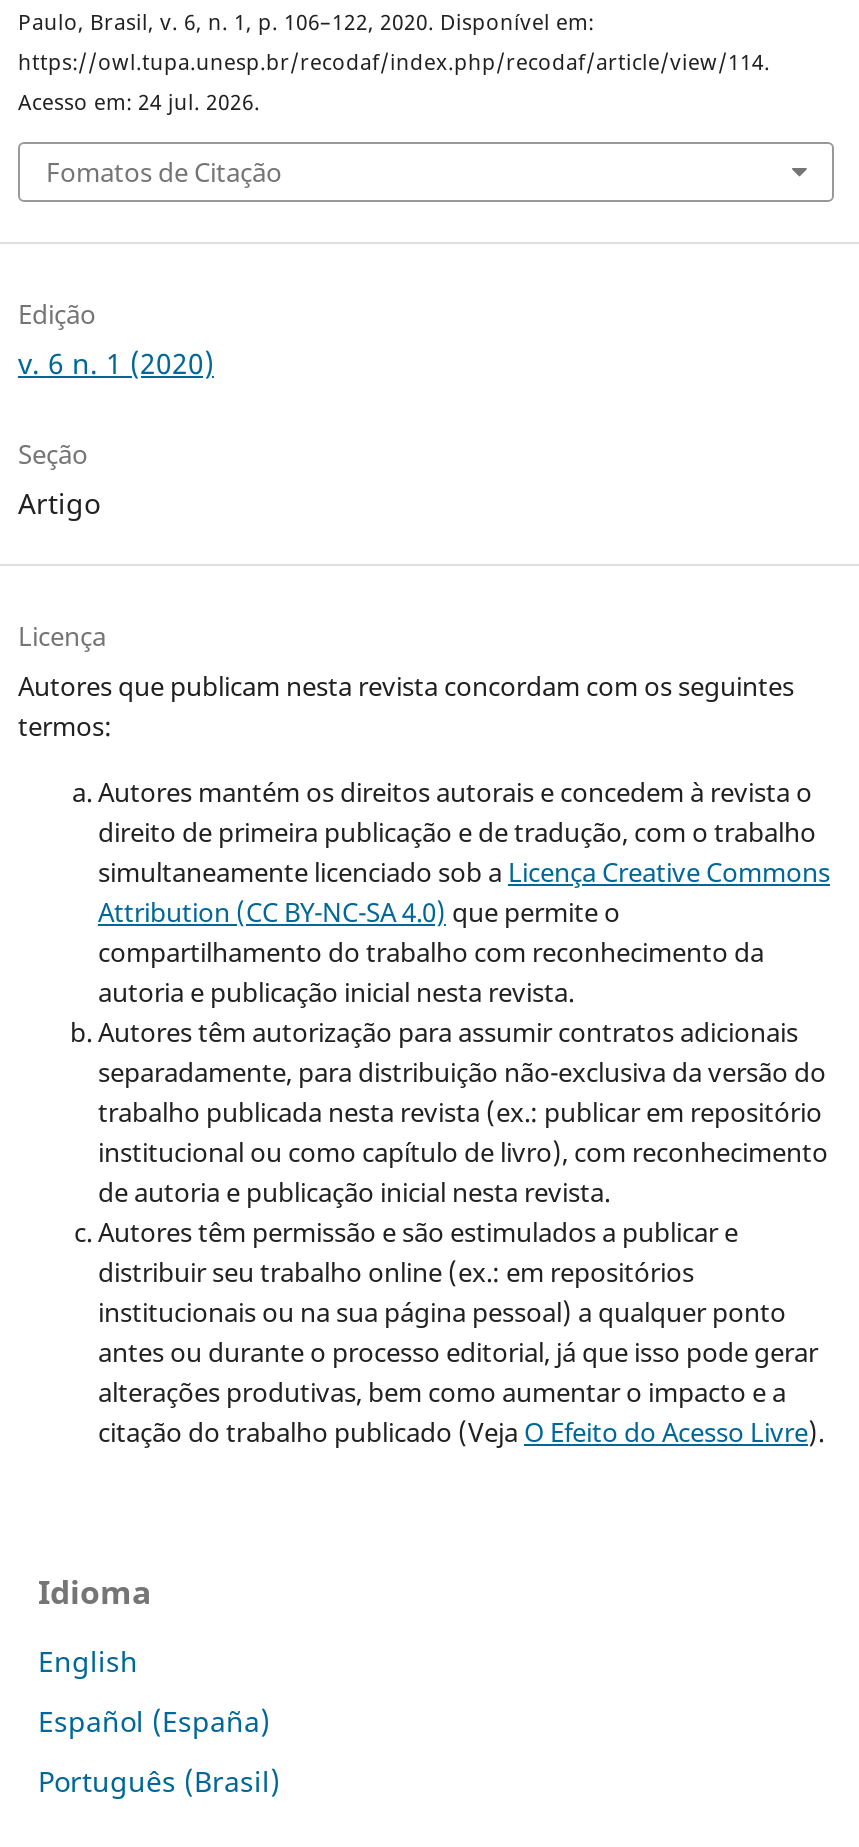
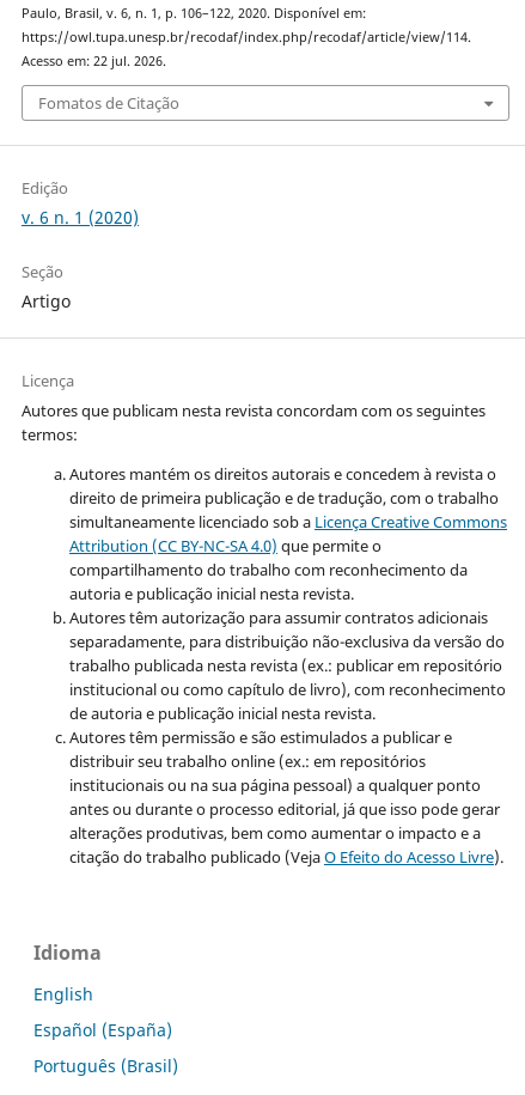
[18,87,260,115] Acesso em: 24 jul. 2026. -> [22,52,166,69] Acesso em: 22 jul. 2026.

